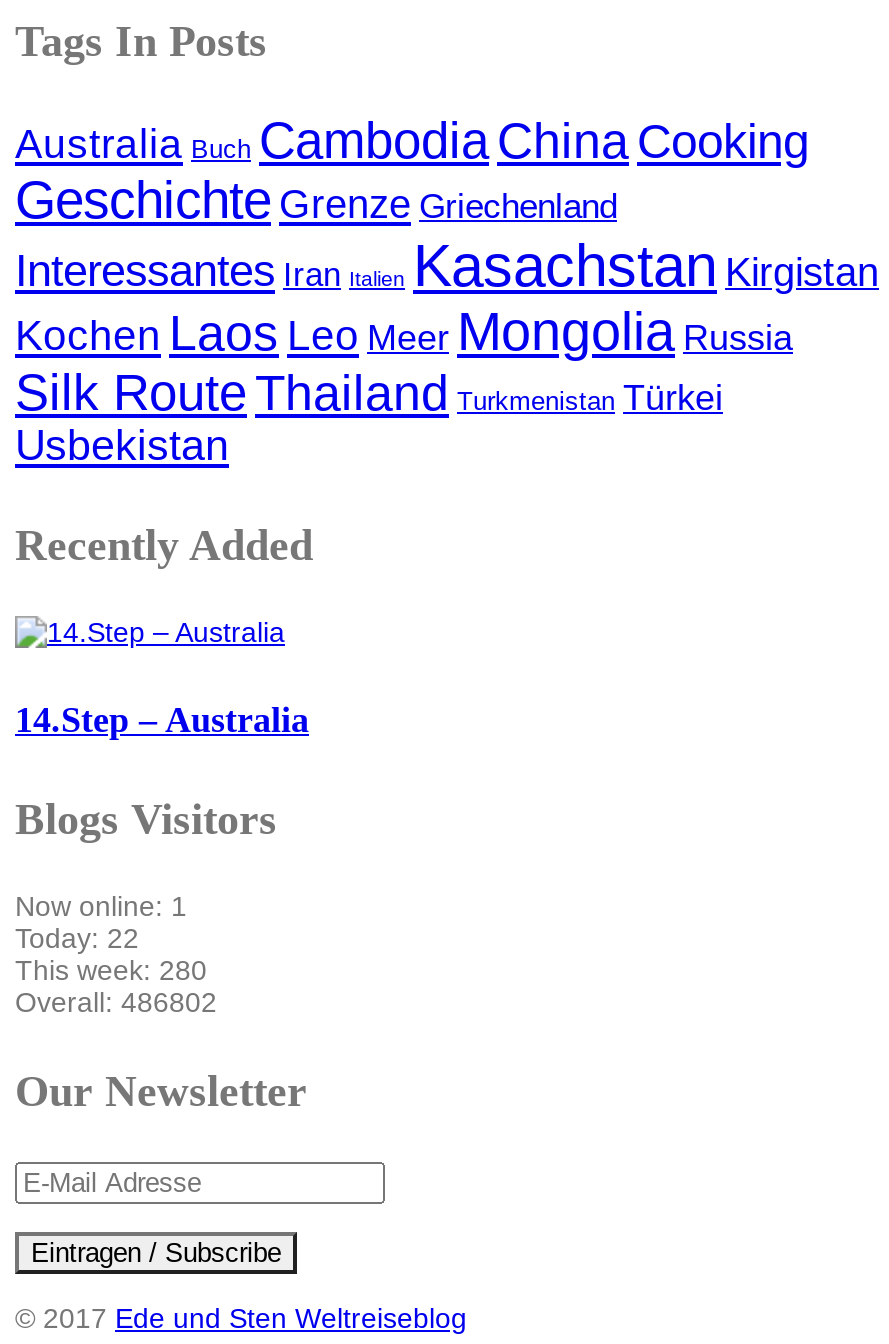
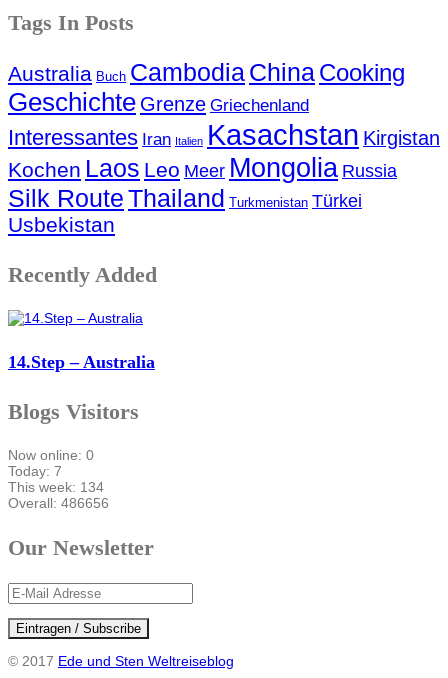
[15,890,187,922] Now online: 1 -> [8,447,94,463] Now online: 0
[15,922,139,954] Today: 22 -> [8,463,62,479] Today: 7
[15,954,207,986] This week: 280 -> [8,479,104,495] This week: 134
[15,986,217,1018] Overall: 486802 -> [8,495,109,511] Overall: 486656

